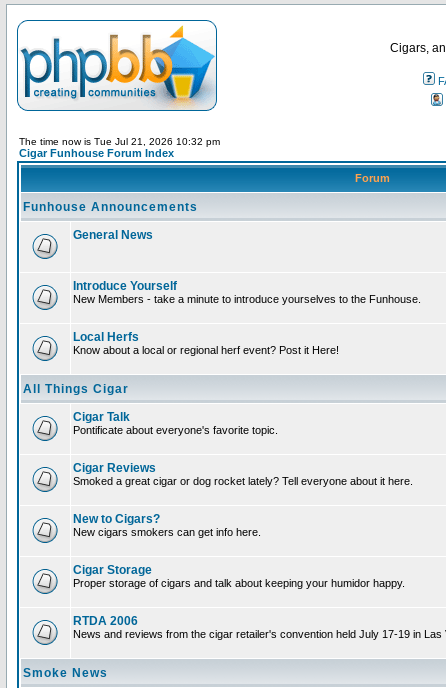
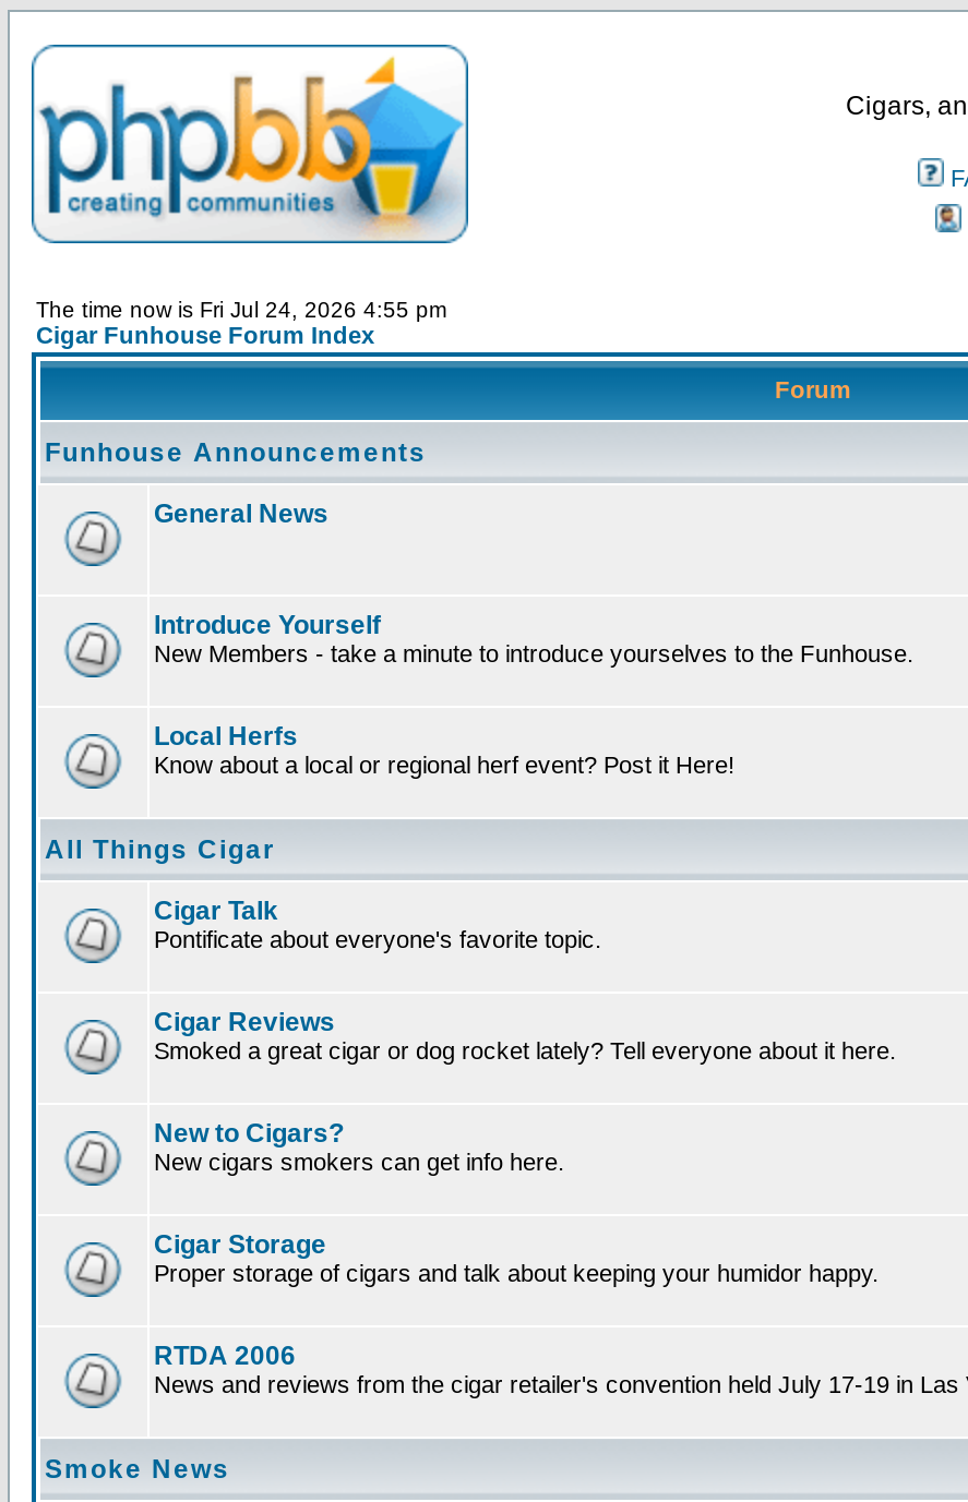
[19,136,220,147] The time now is Tue Jul 21, 2026 10:32 pm -> [36,298,446,322] The time now is Fri Jul 24, 2026 4:55 pm

